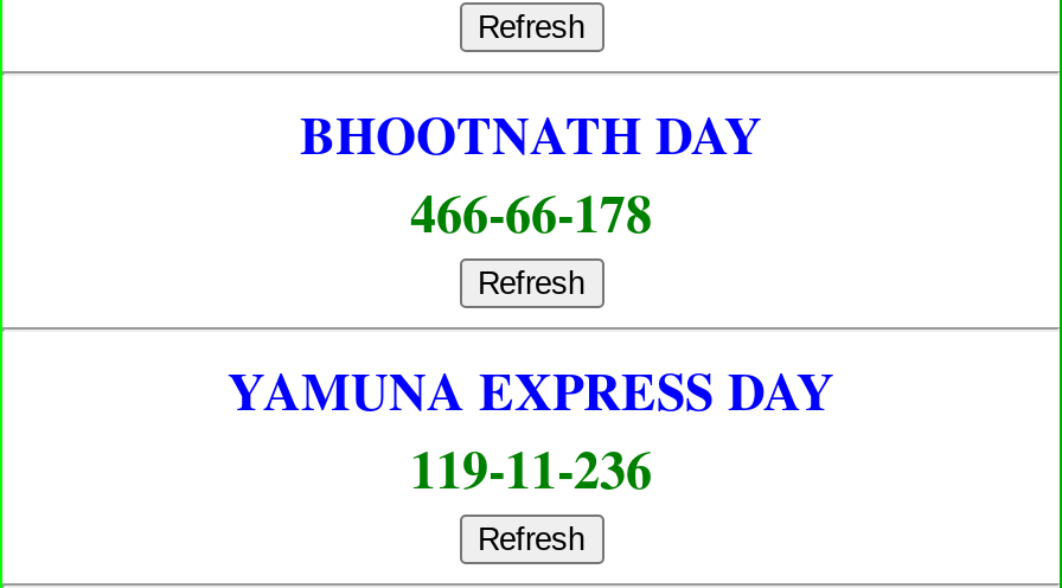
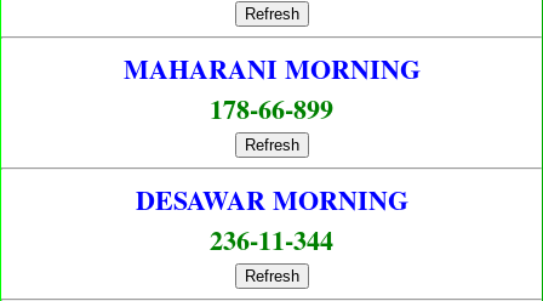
[300,95,762,251] BHOOTNATH DAY | 466-66-178 -> [123,48,420,129] MAHARANI MORNING | 178-66-899
[228,351,834,507] YAMUNA EXPRESS DAY | 119-11-236 -> [135,180,408,260] DESAWAR MORNING | 236-11-344

